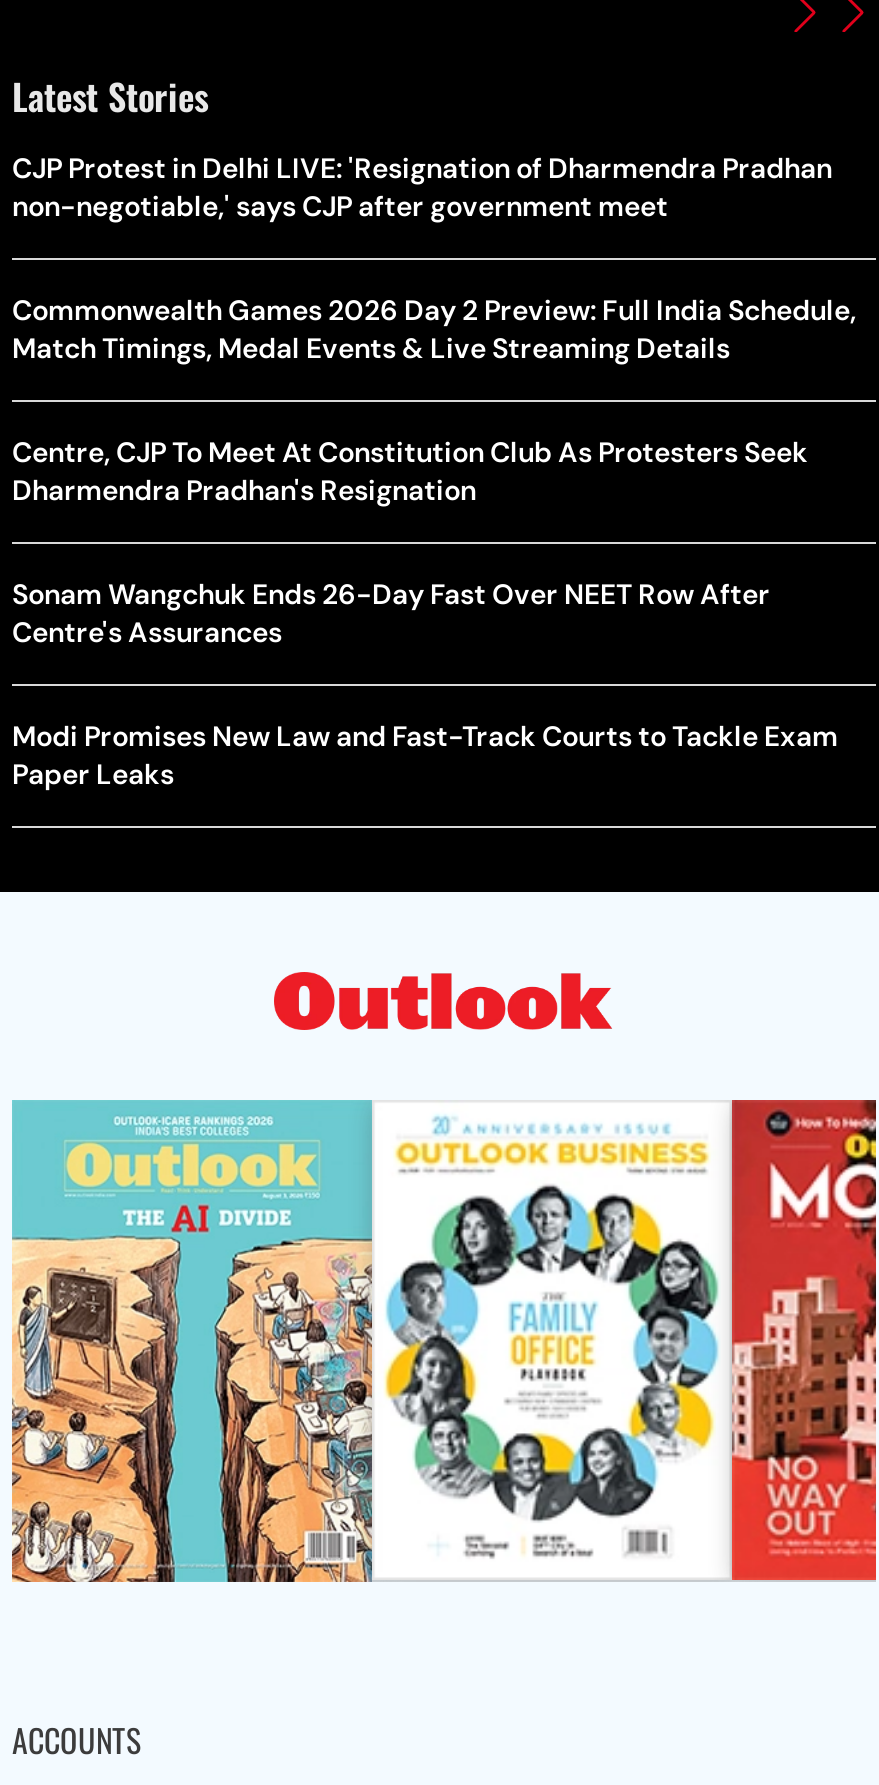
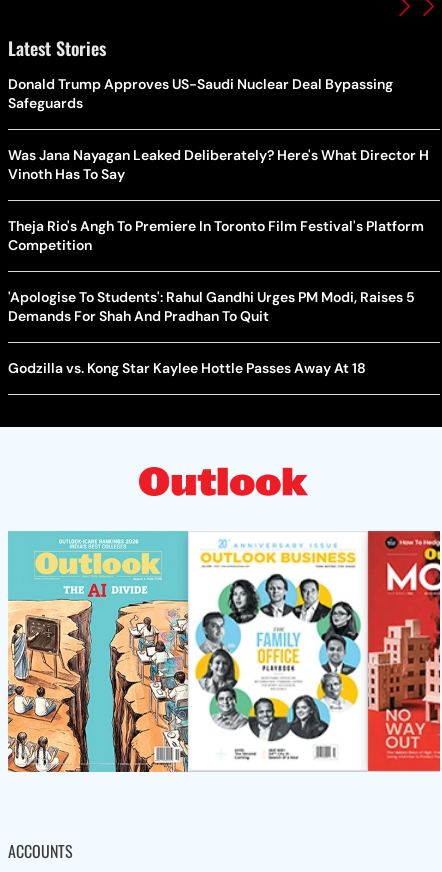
[12,150,832,224] CJP Protest in Delhi LIVE: 'Resignation of Dharmendra Pradhan | non-negotiable,' says CJP after government meet -> [8,75,393,112] Donald Trump Approves US-Saudi Nuclear Deal Bypassing | Safeguards
[12,292,856,366] Commonwealth Games 2026 Day 2 Preview: Full India Schedule, | Match Timings, Medal Events & Live Streaming Details -> [8,146,429,183] Was Jana Nayagan Leaked Deliberately? Here's What Director H | Vinoth Has To Say
[12,434,808,508] Centre, CJP To Meet At Constitution Club As Protesters Seek | Dharmendra Pradhan's Resignation -> [8,217,424,254] Theja Rio's Angh To Premiere In Toronto Film Festival's Platform | Competition
[12,576,770,650] Sonam Wangchuk Ends 26-Day Fast Over NEET Row After | Centre's Assurances -> [8,288,415,325] 'Apologise To Students': Rahul Gandhi Urges PM Modi, Raises 5 | Demands For Shah And Pradhan To Quit
[12,718,838,792] Modi Promises New Law and Fast-Track Courts to Tackle Exam | Paper Leaks -> [8,359,366,377] Godzilla vs. Kong Star Kaylee Hottle Passes Away At 18

